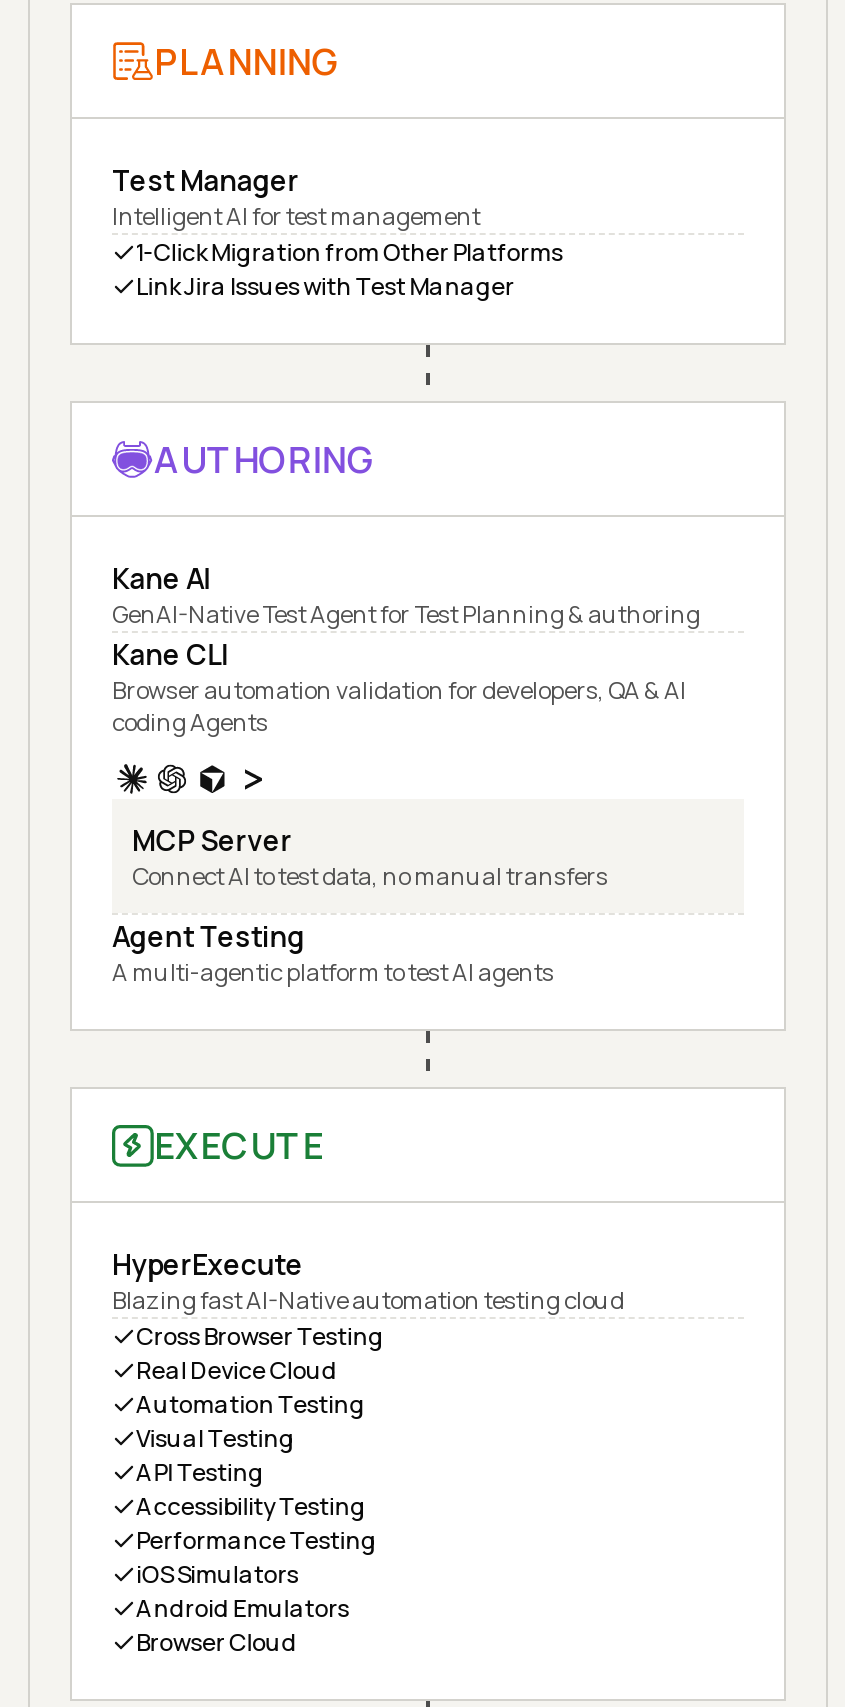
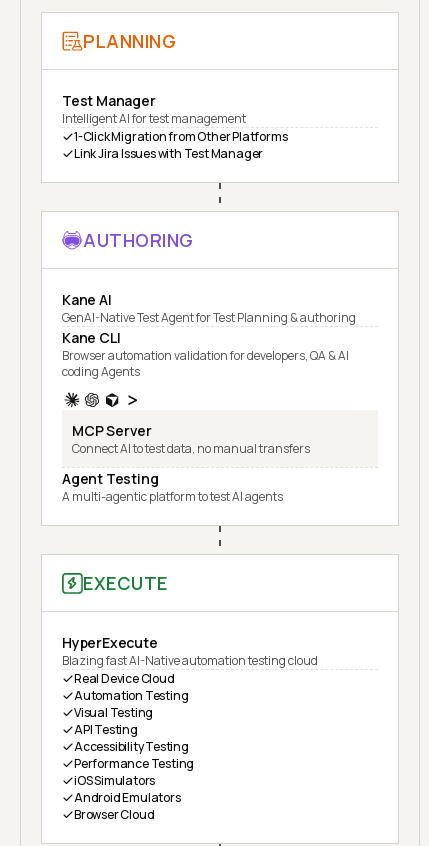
[136,1319,384,1353] Cross Browser Testing -> none

